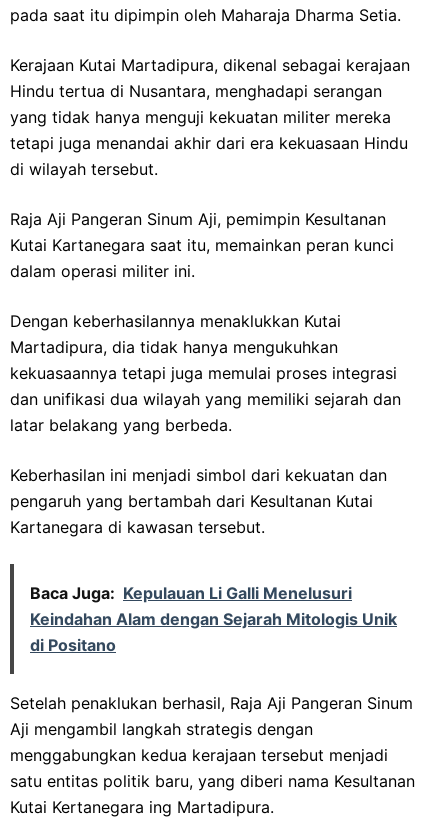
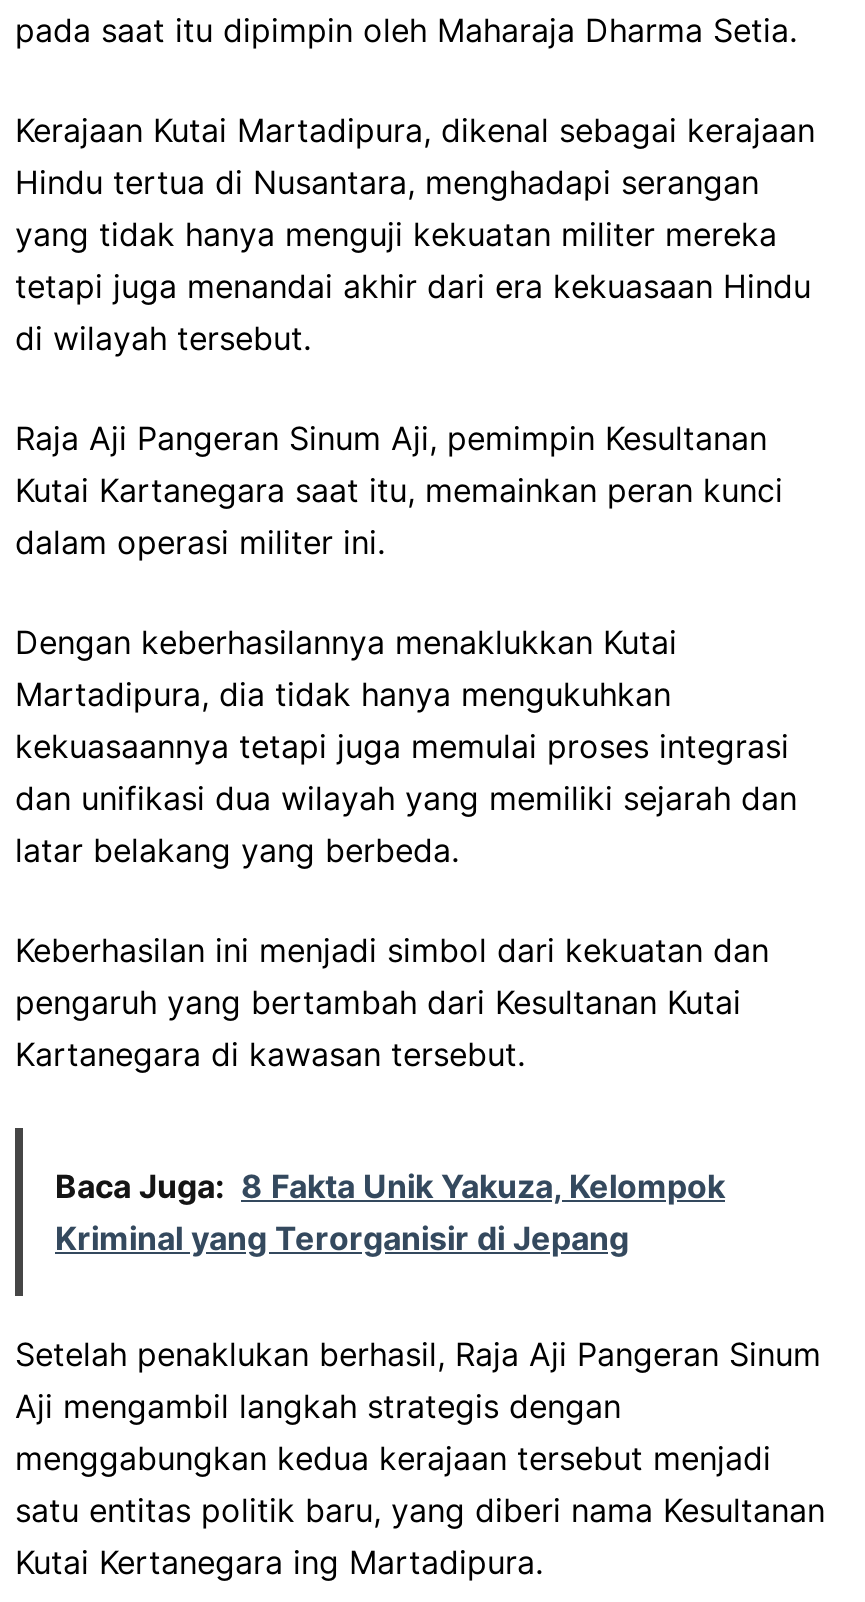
[30,583,397,655] Baca Juga: Kepulauan Li Galli Menelusuri | Keindahan Alam dengan Sejarah Mitologis Unik | di Positano -> [55,1166,725,1258] Baca Juga: 8 Fakta Unik Yakuza, Kelompok | Kriminal yang Terorganisir di Jepang

